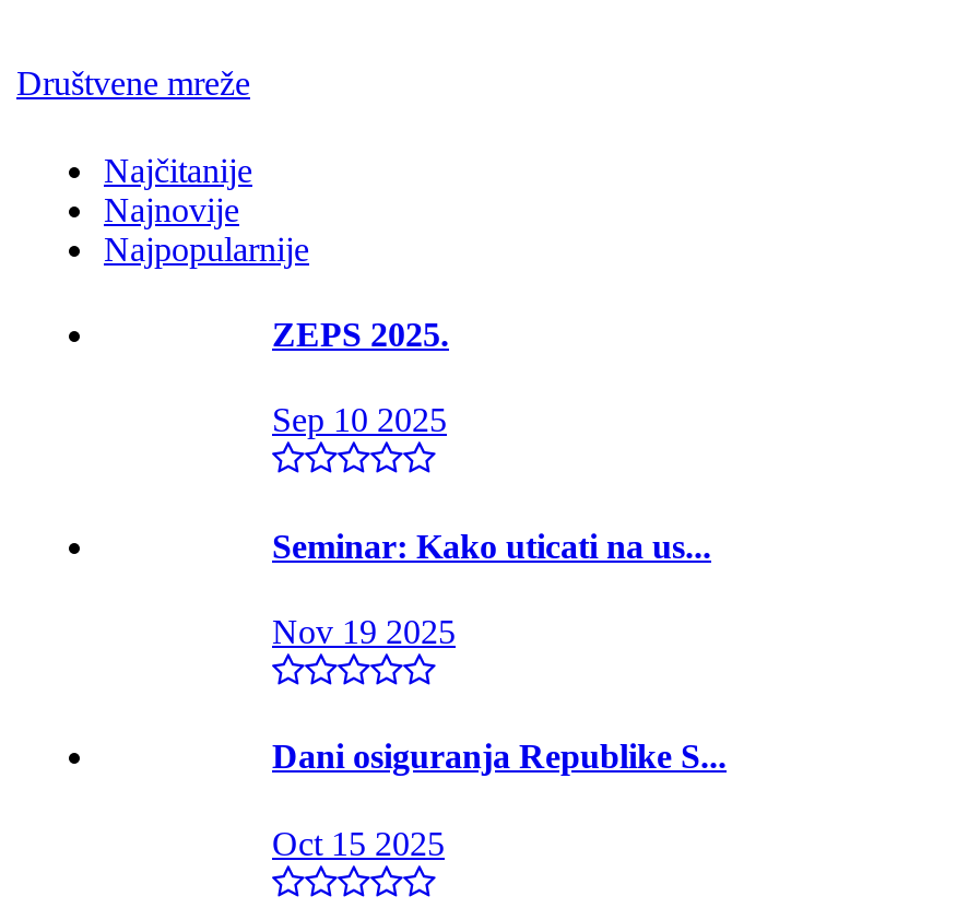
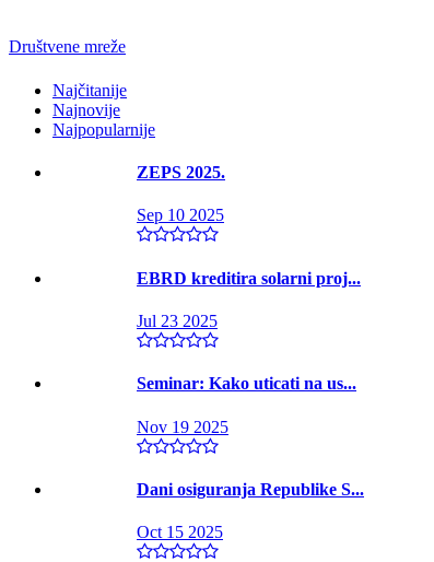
none -> [137,269,361,330] EBRD kreditira solarni proj... | Jul 23 2025

